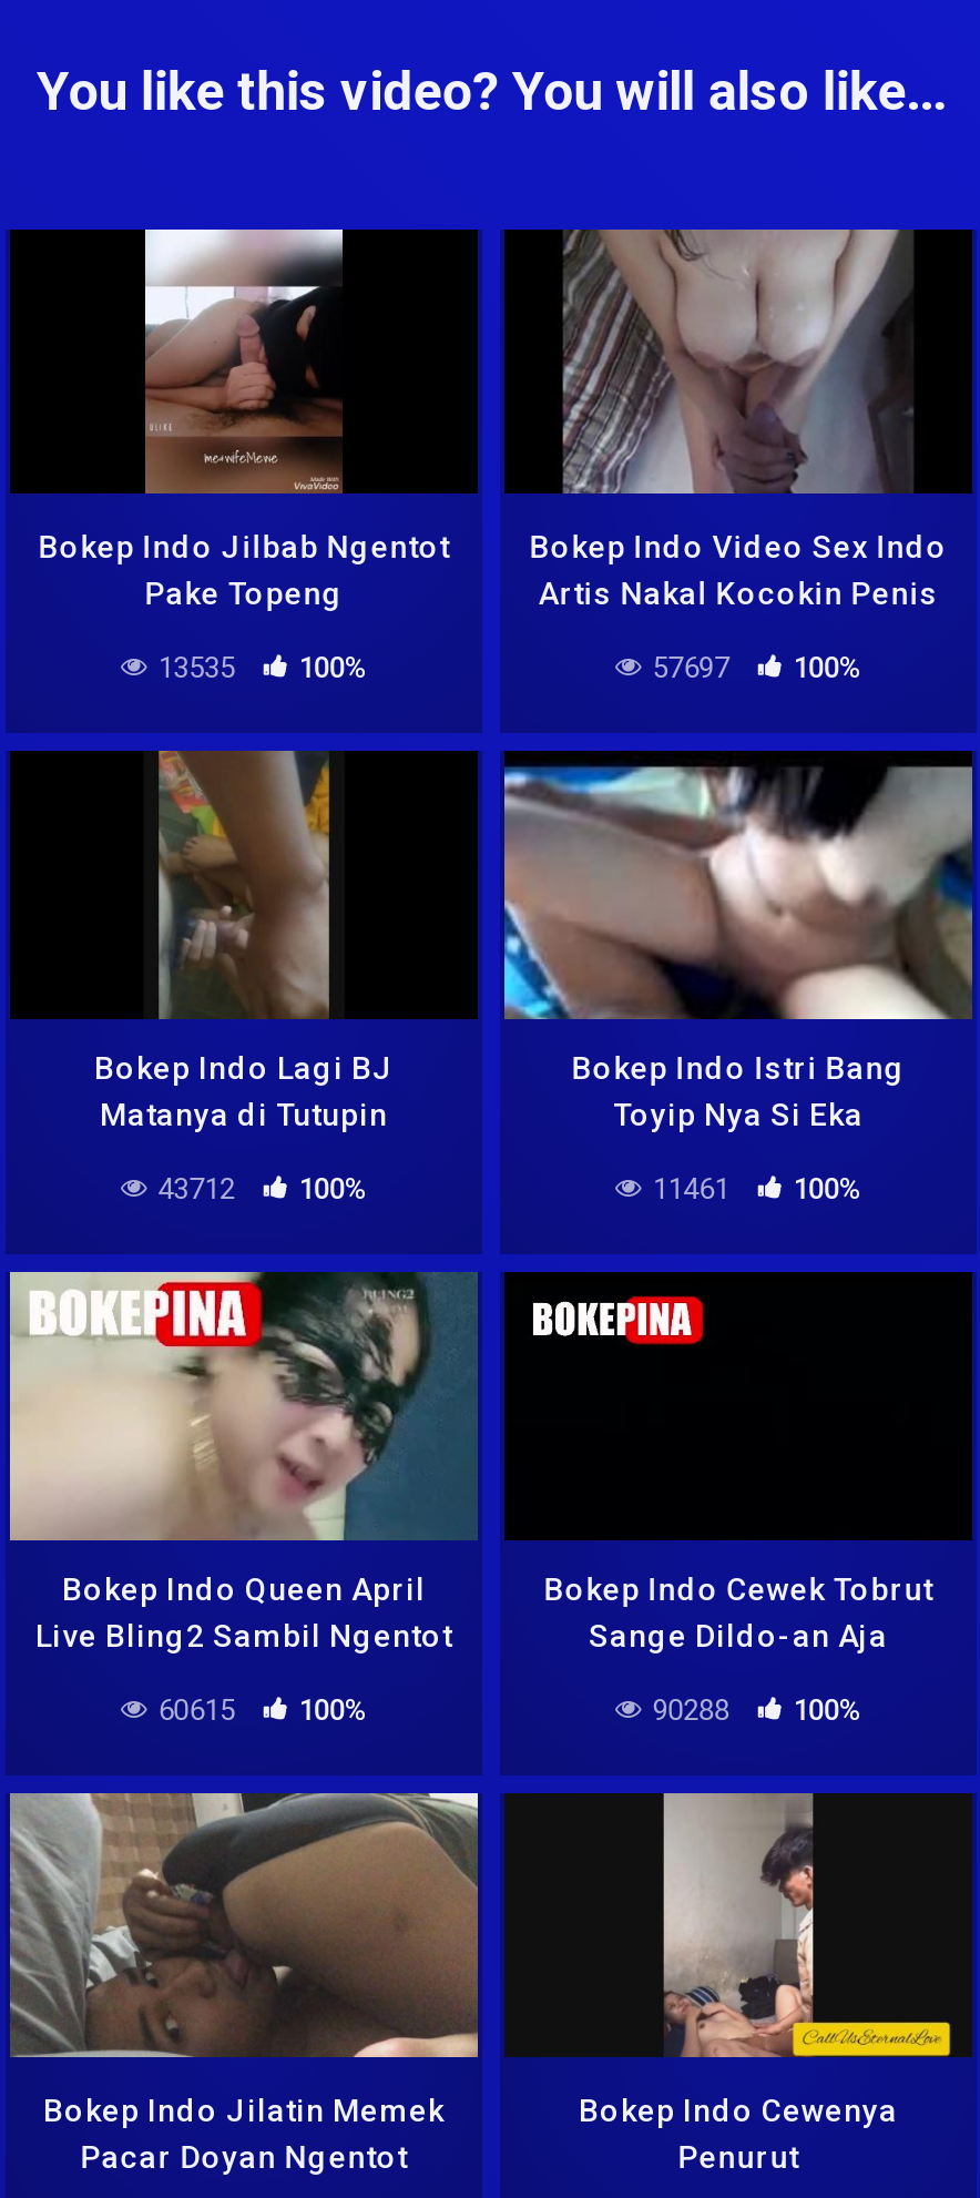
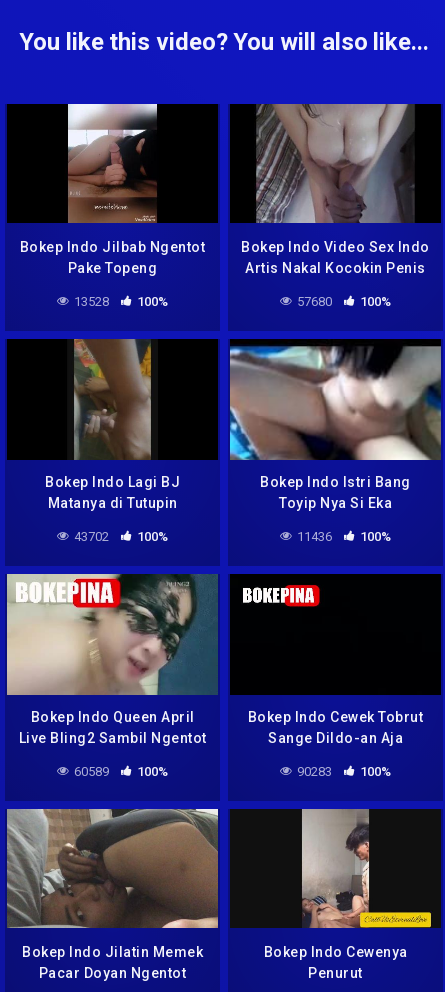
[152,651,367,685] 13535 100% -> [71,294,168,309] 13528 100%
[646,651,861,685] 57697 100% -> [294,294,391,309] 57680 100%
[152,1173,367,1206] 43712 100% -> [71,529,168,544] 43702 100%
[646,1173,861,1206] 11461 100% -> [294,529,391,544] 11436 100%
[152,1694,367,1728] 60615 100% -> [71,764,168,779] 60589 100%
[646,1694,861,1728] 90288 100% -> [294,764,391,779] 90283 100%

